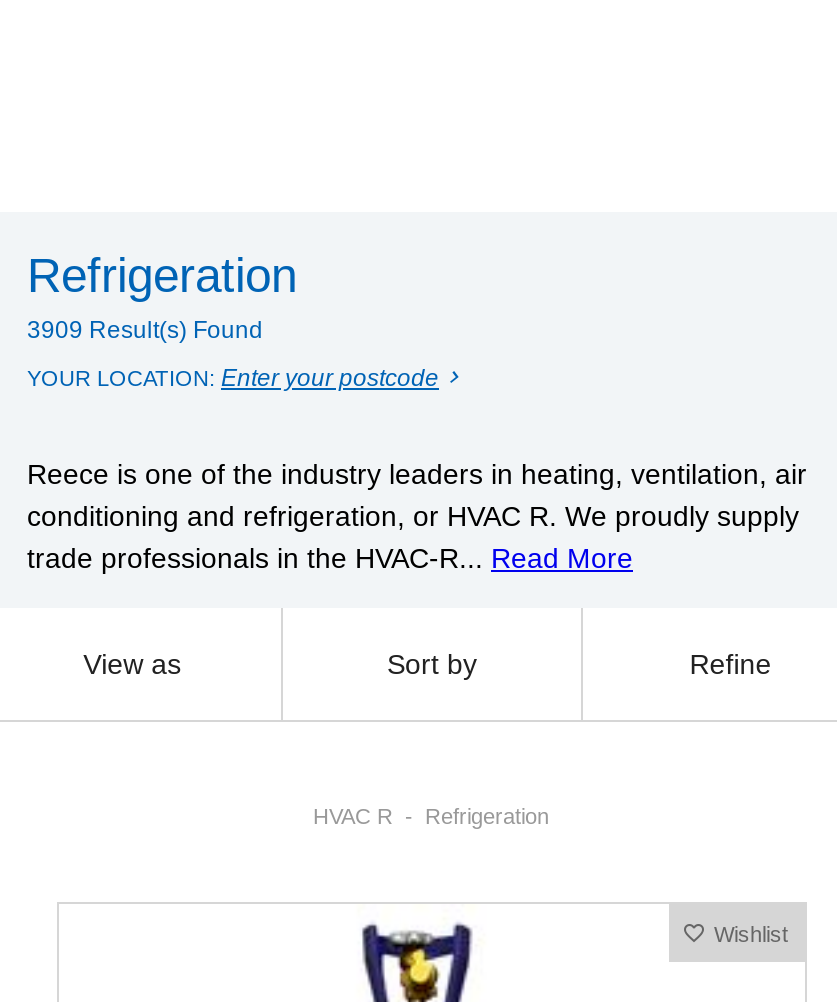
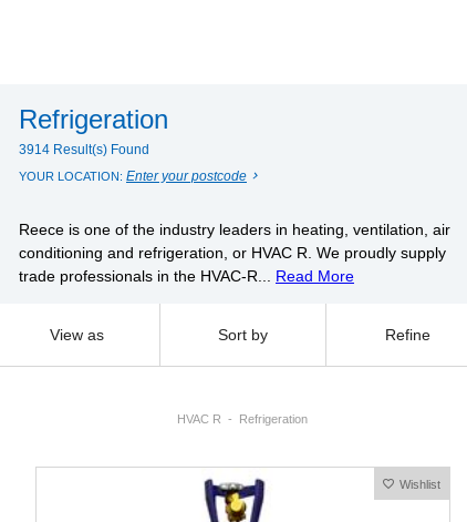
[27,316,263,344] 3909 Result(s) Found -> [19,142,149,157] 3914 Result(s) Found

